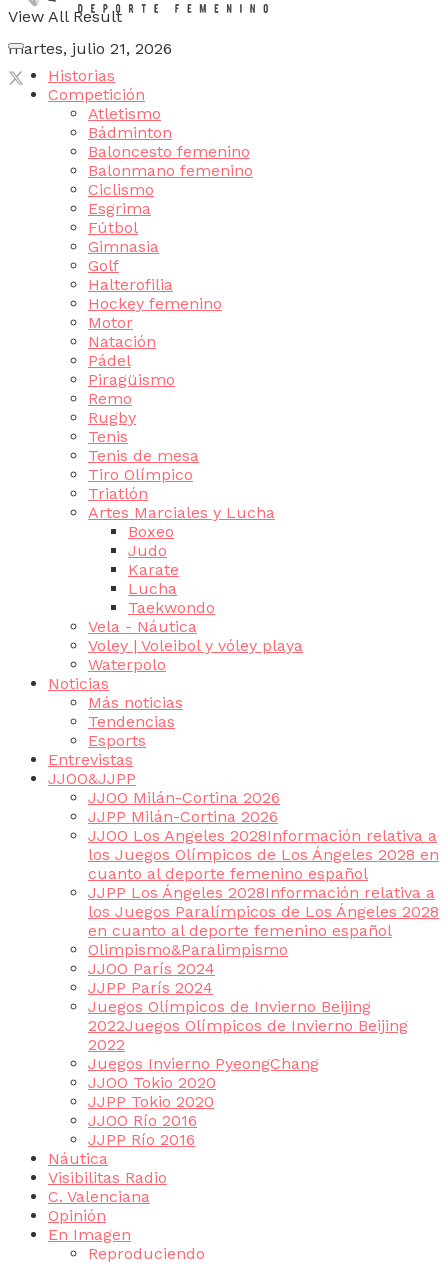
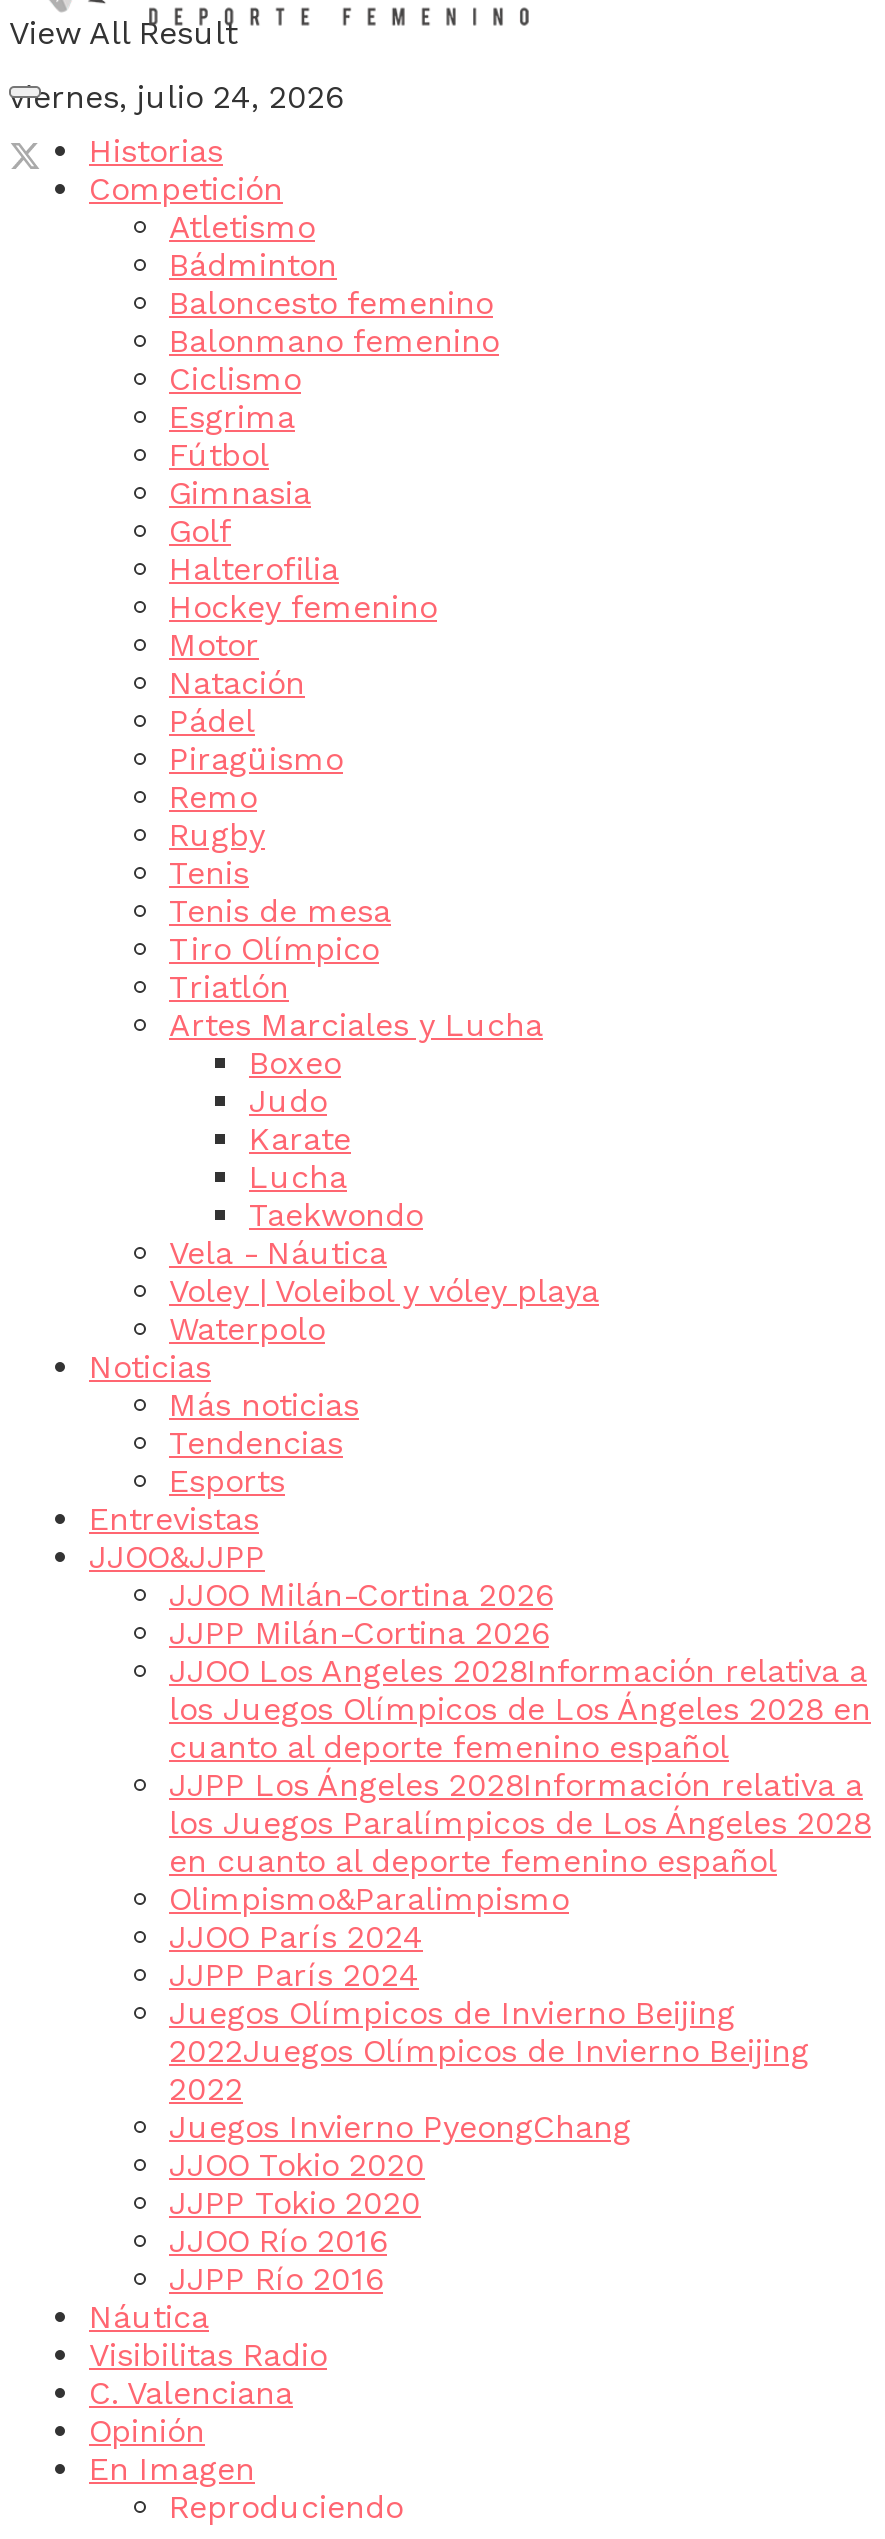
[8,39,172,58] martes, julio 21, 2026 -> [9,78,343,116] viernes, julio 24, 2026

